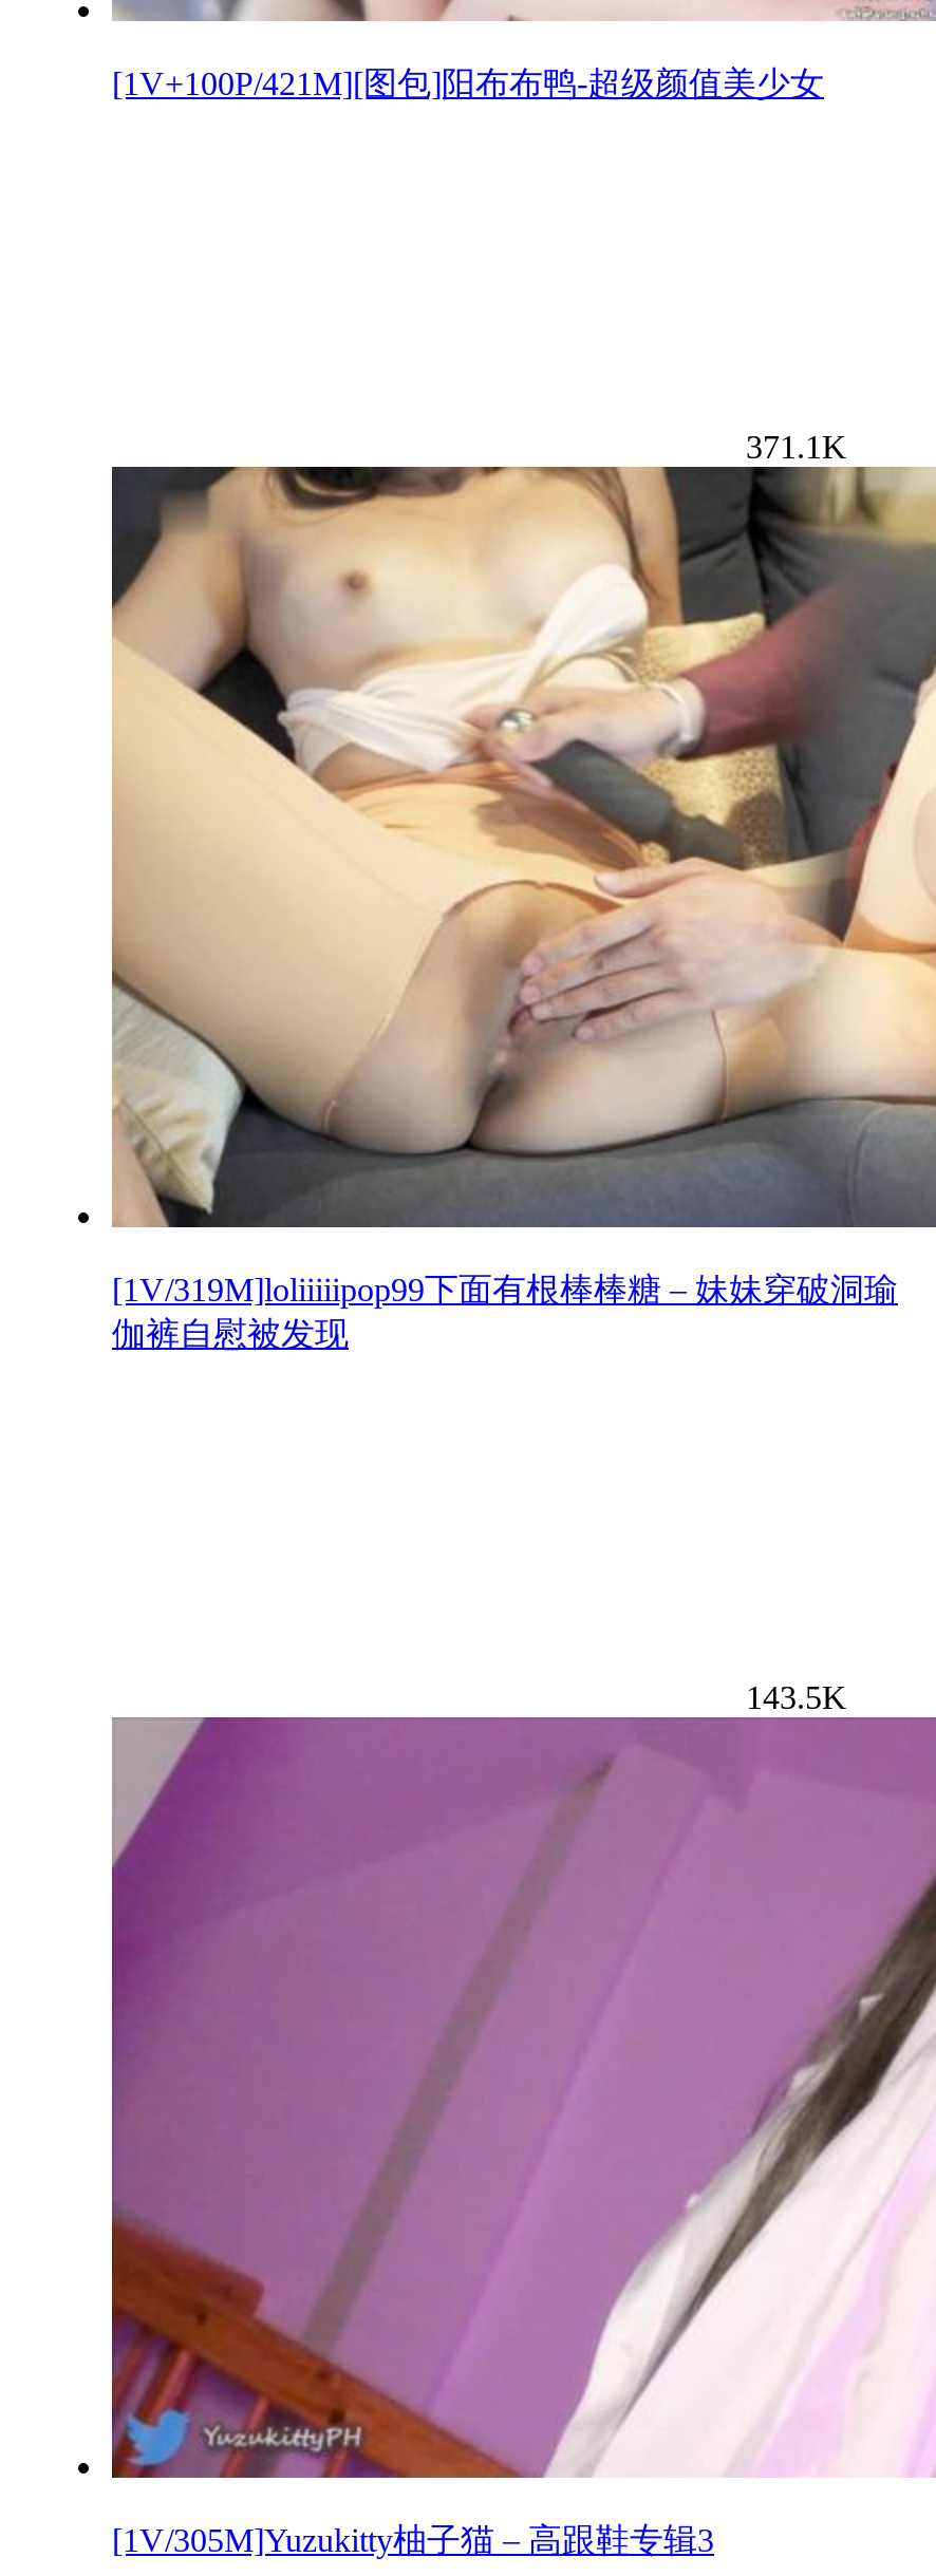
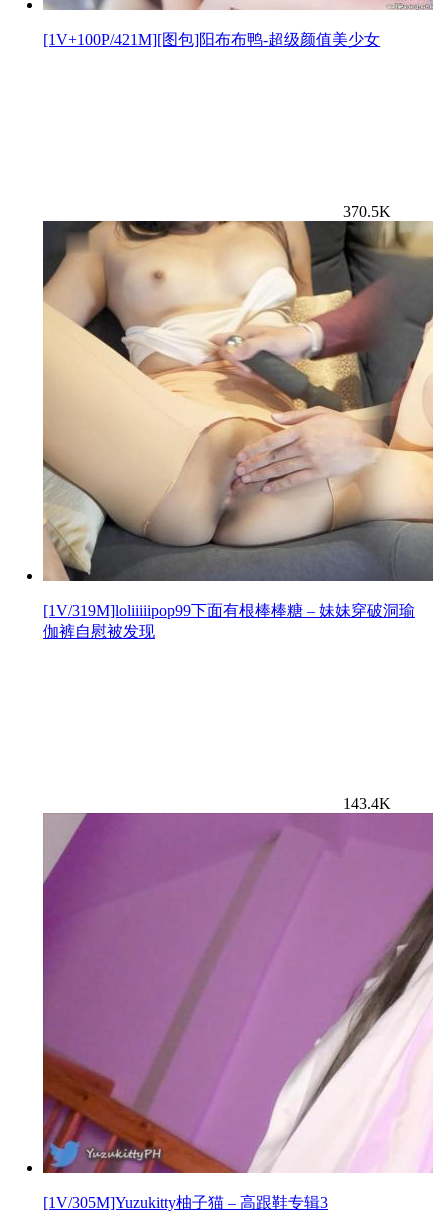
[746,430,847,466] 371.1K -> [343,203,391,220] 370.5K
[746,1680,847,1716] 143.5K -> [343,795,391,812] 143.4K

